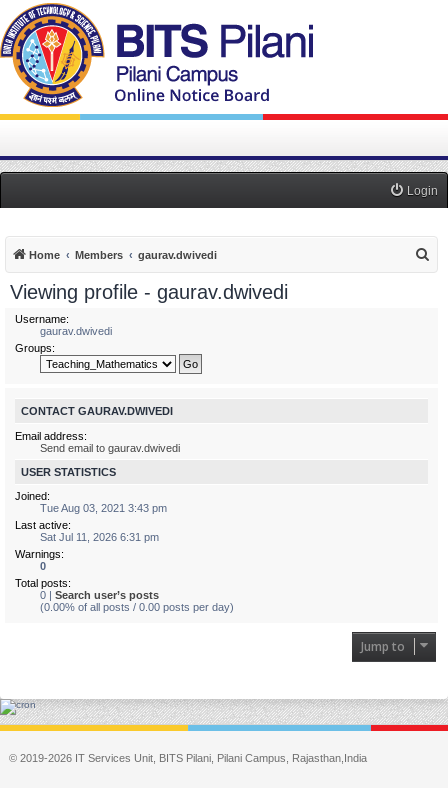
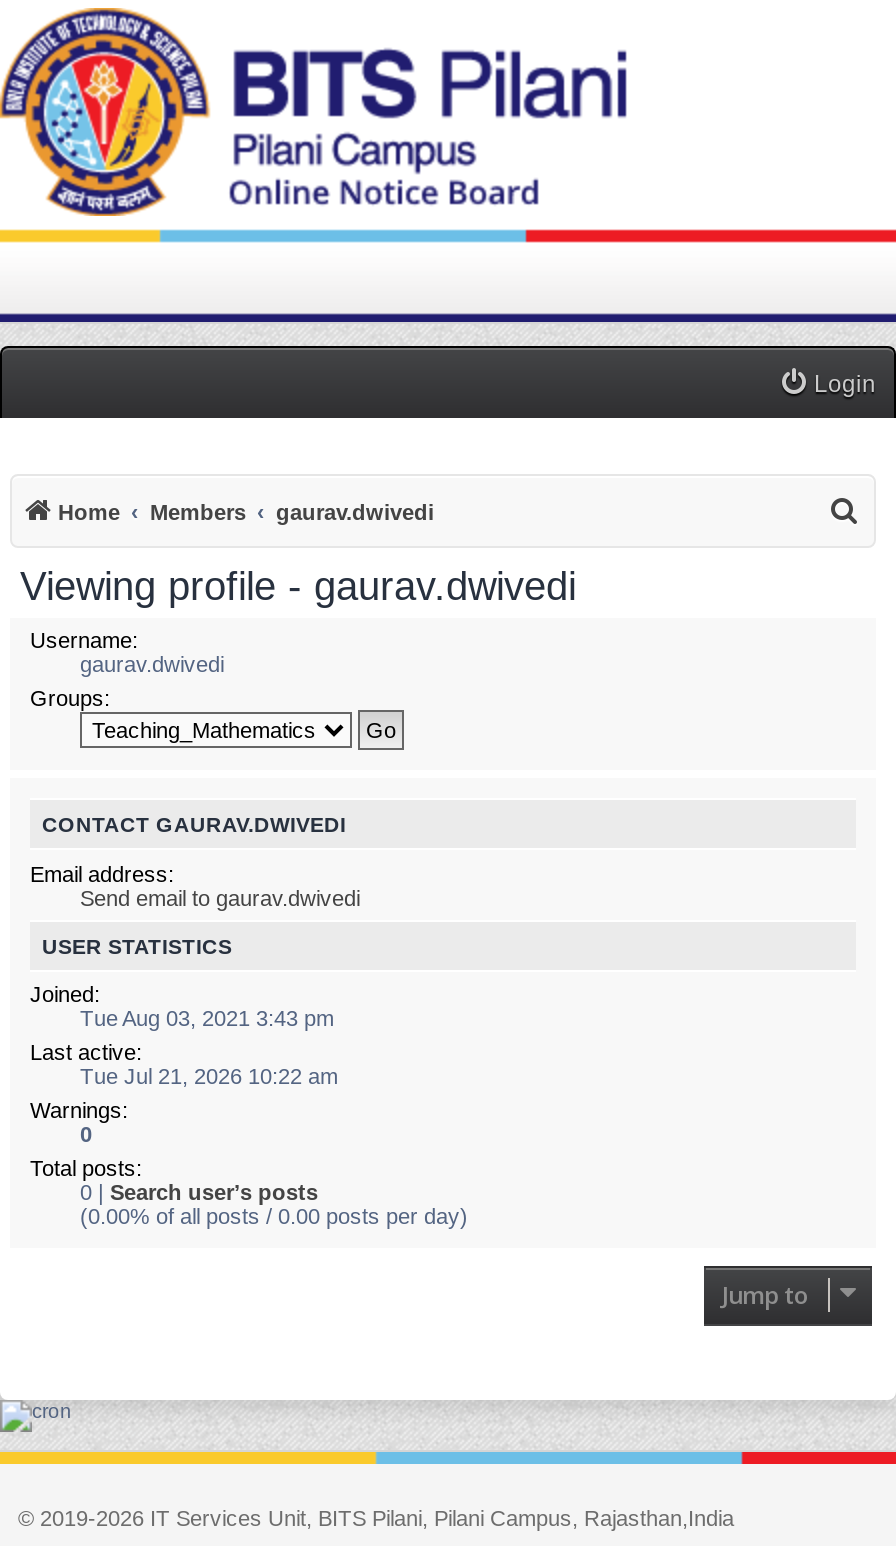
[40,531,159,543] Sat Jul 11, 2026 6:31 pm -> [80,1064,338,1088] Tue Jul 21, 2026 10:22 am

